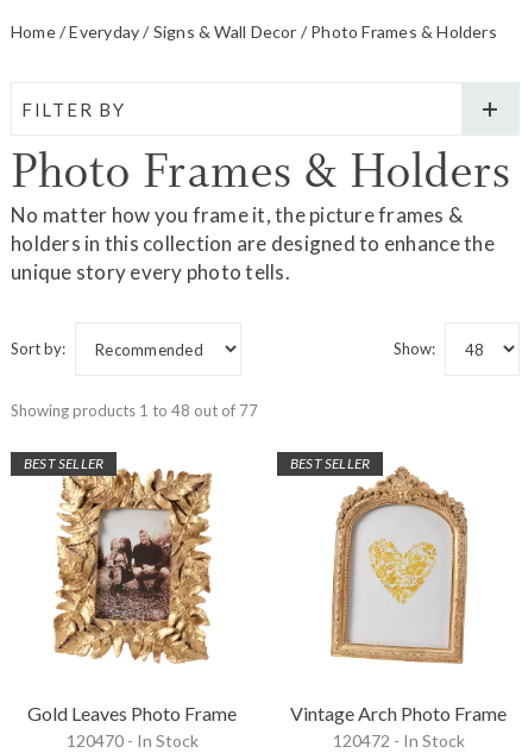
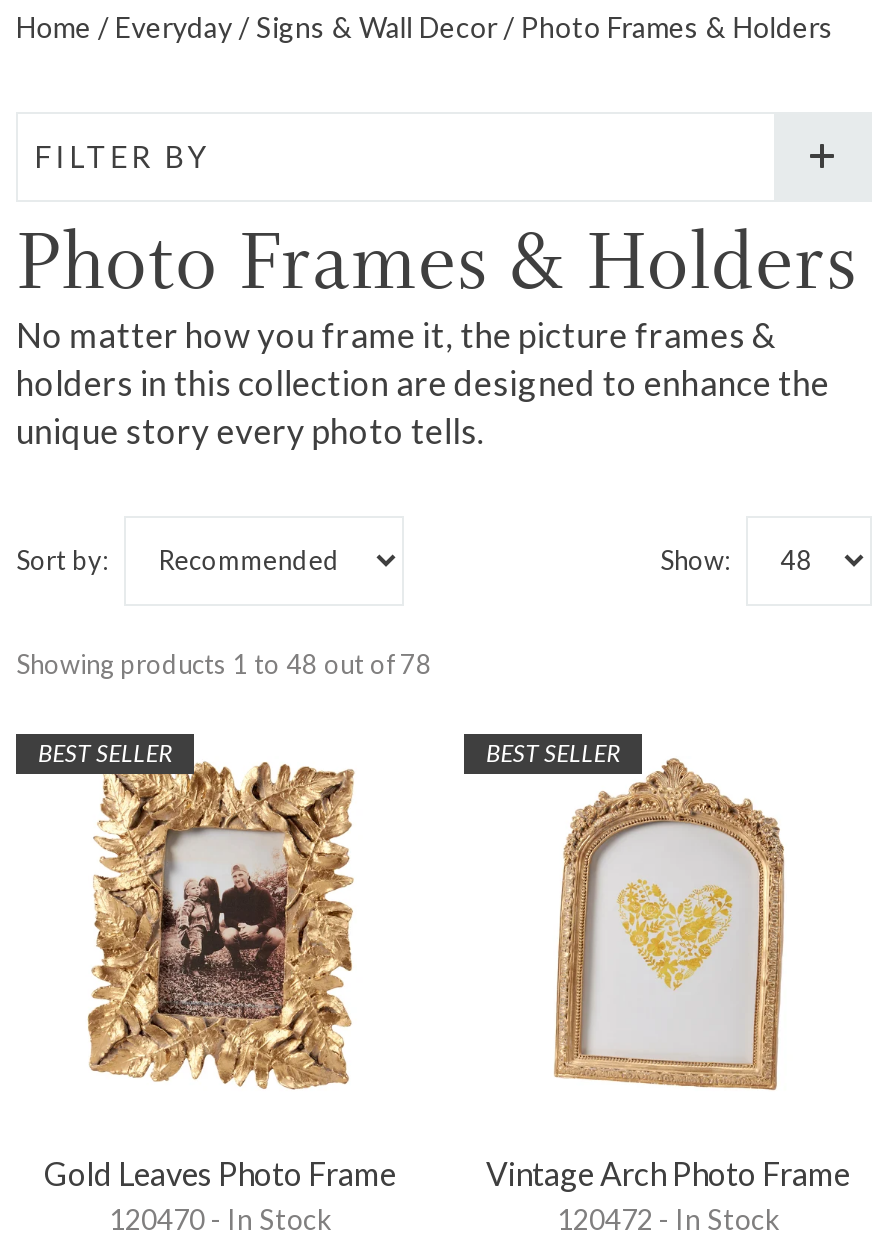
[11,401,258,420] Showing products 1 to 48 out of 77 -> [16,648,432,680] Showing products 1 to 48 out of 78

